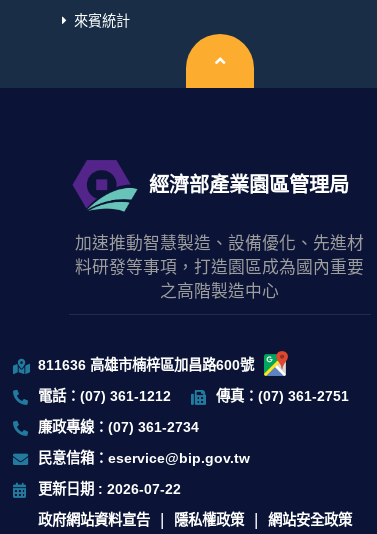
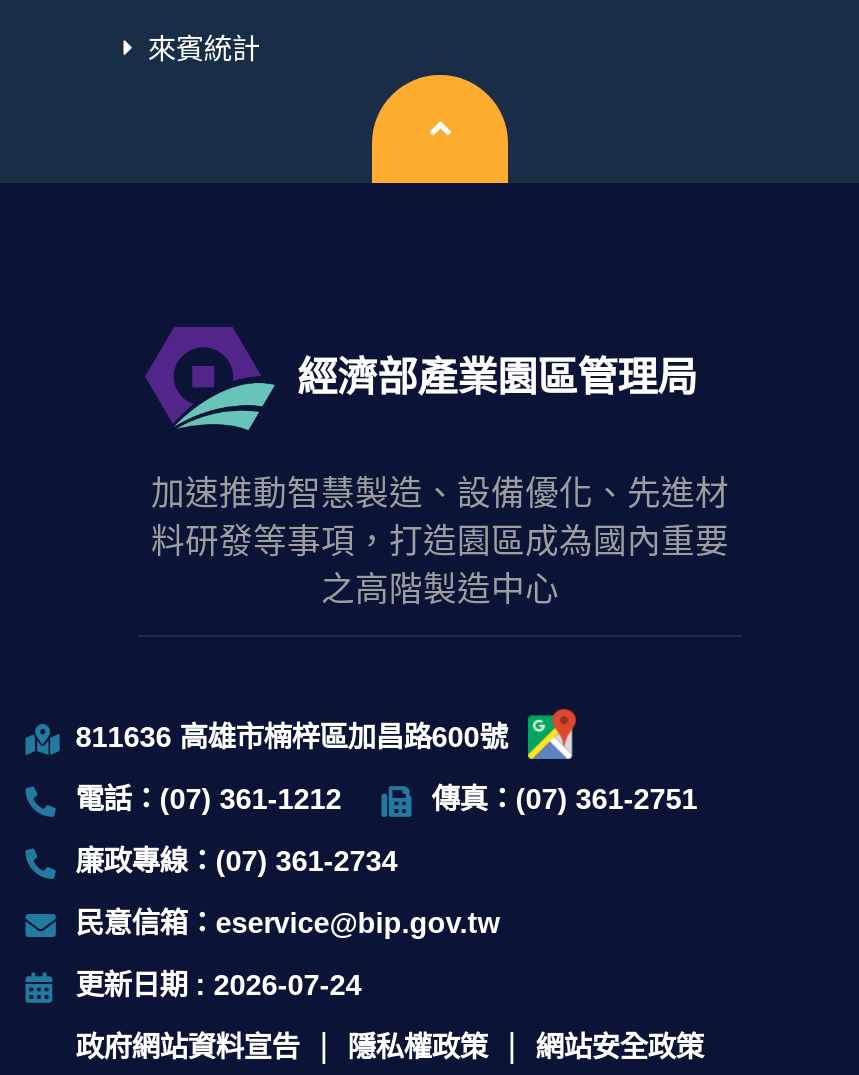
[38,481,181,497] 更新日期 : 2026-07-22 -> [76,969,362,1001] 更新日期 : 2026-07-24

